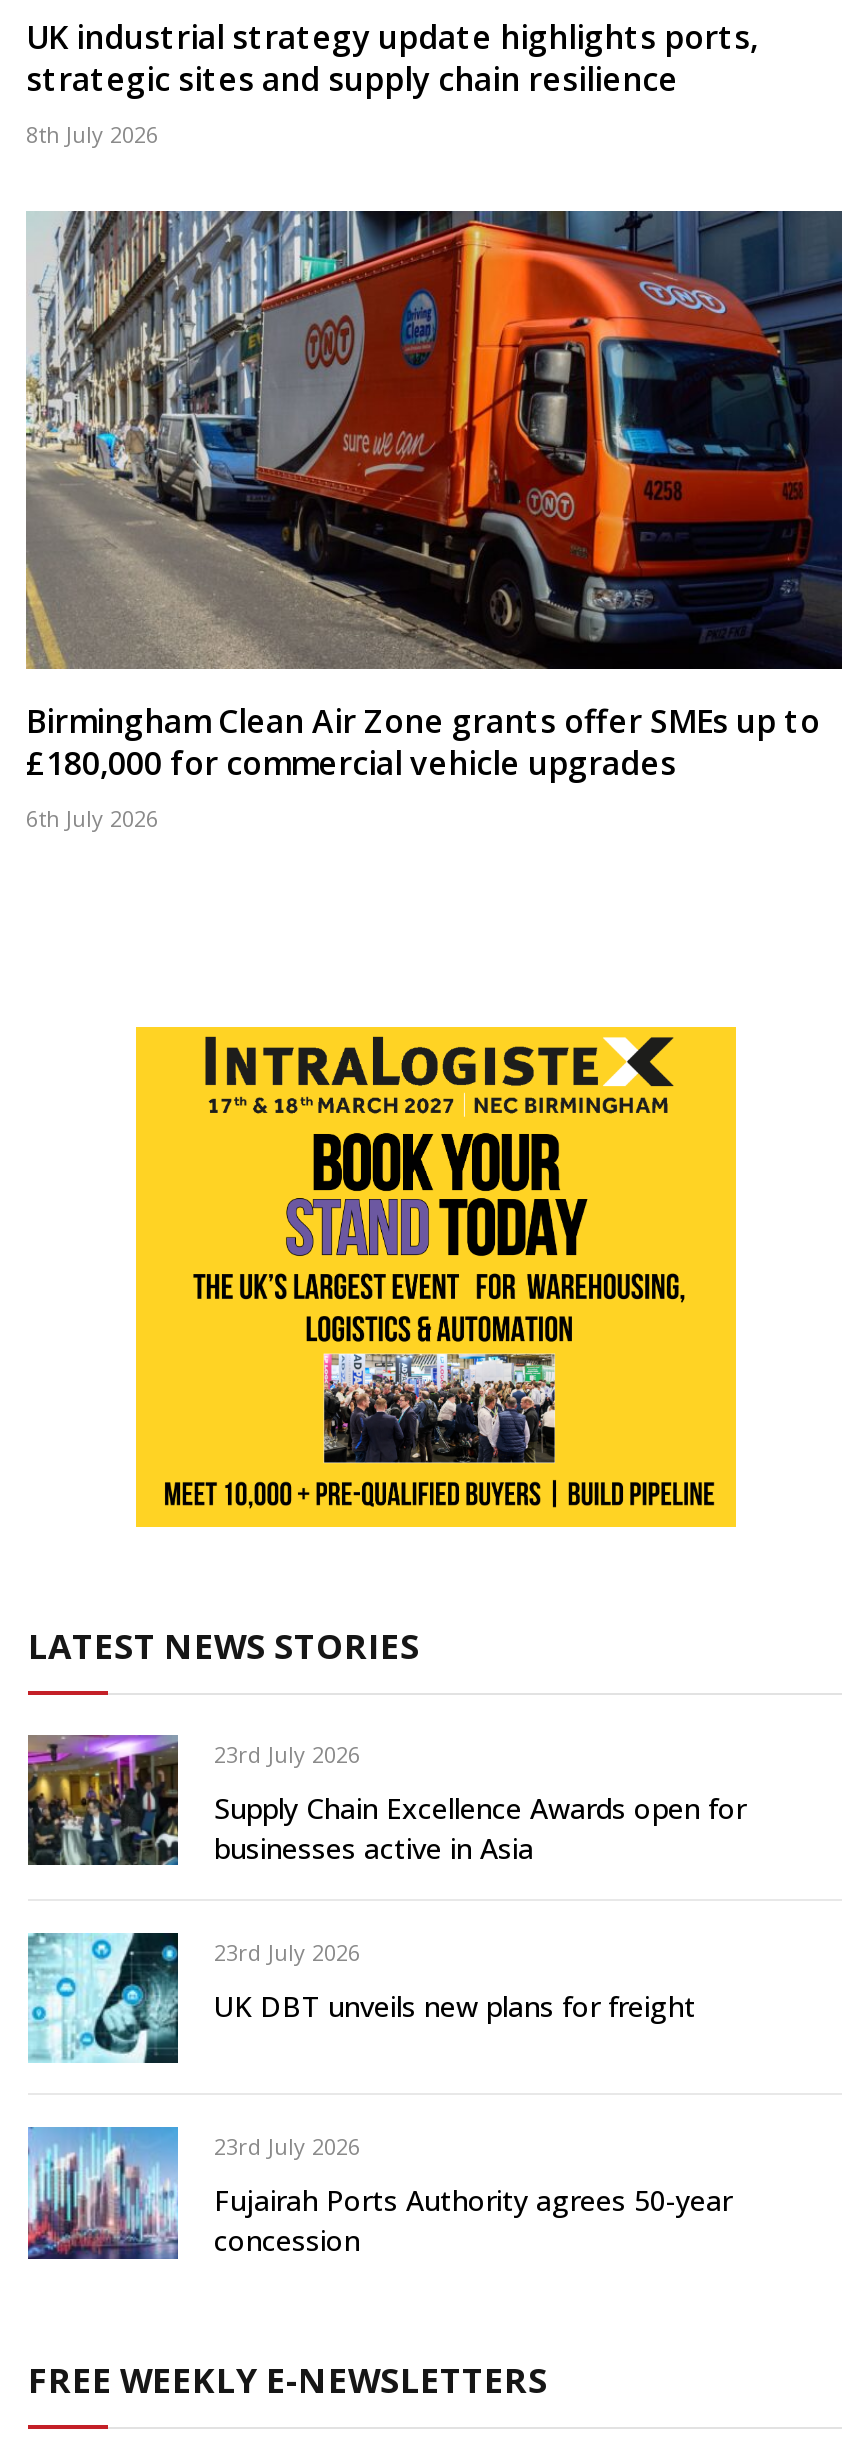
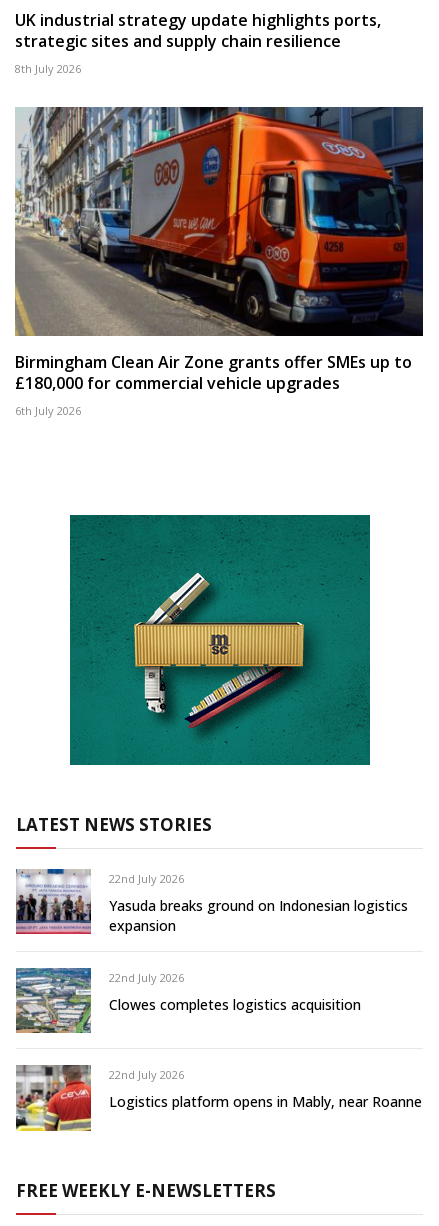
[134,1025,738,1529] [image] -> [69,514,371,766] [image]
[26,1733,360,1867] [image] | 23rd July 2026 -> [16,868,184,935] [image] | 22nd July 2026
[214,1789,746,1867] Supply Chain Excellence Awards open for | businesses active in Asia -> [109,896,408,935] Yasuda breaks ground on Indonesian logistics | expansion
[28,1931,360,2065] [image] | 23rd July 2026 -> [15,967,184,1034] [image] | 22nd July 2026
[214,1987,696,2025] UK DBT unveils new plans for freight -> [109,995,361,1014] Clowes completes logistics acquisition
[26,2125,360,2261] [image] | 23rd July 2026 -> [15,1064,184,1132] [image] | 22nd July 2026
[214,2182,732,2260] Fujairah Ports Authority agrees 50-year | concession -> [109,1092,422,1111] Logistics platform opens in Mably, near Roanne

